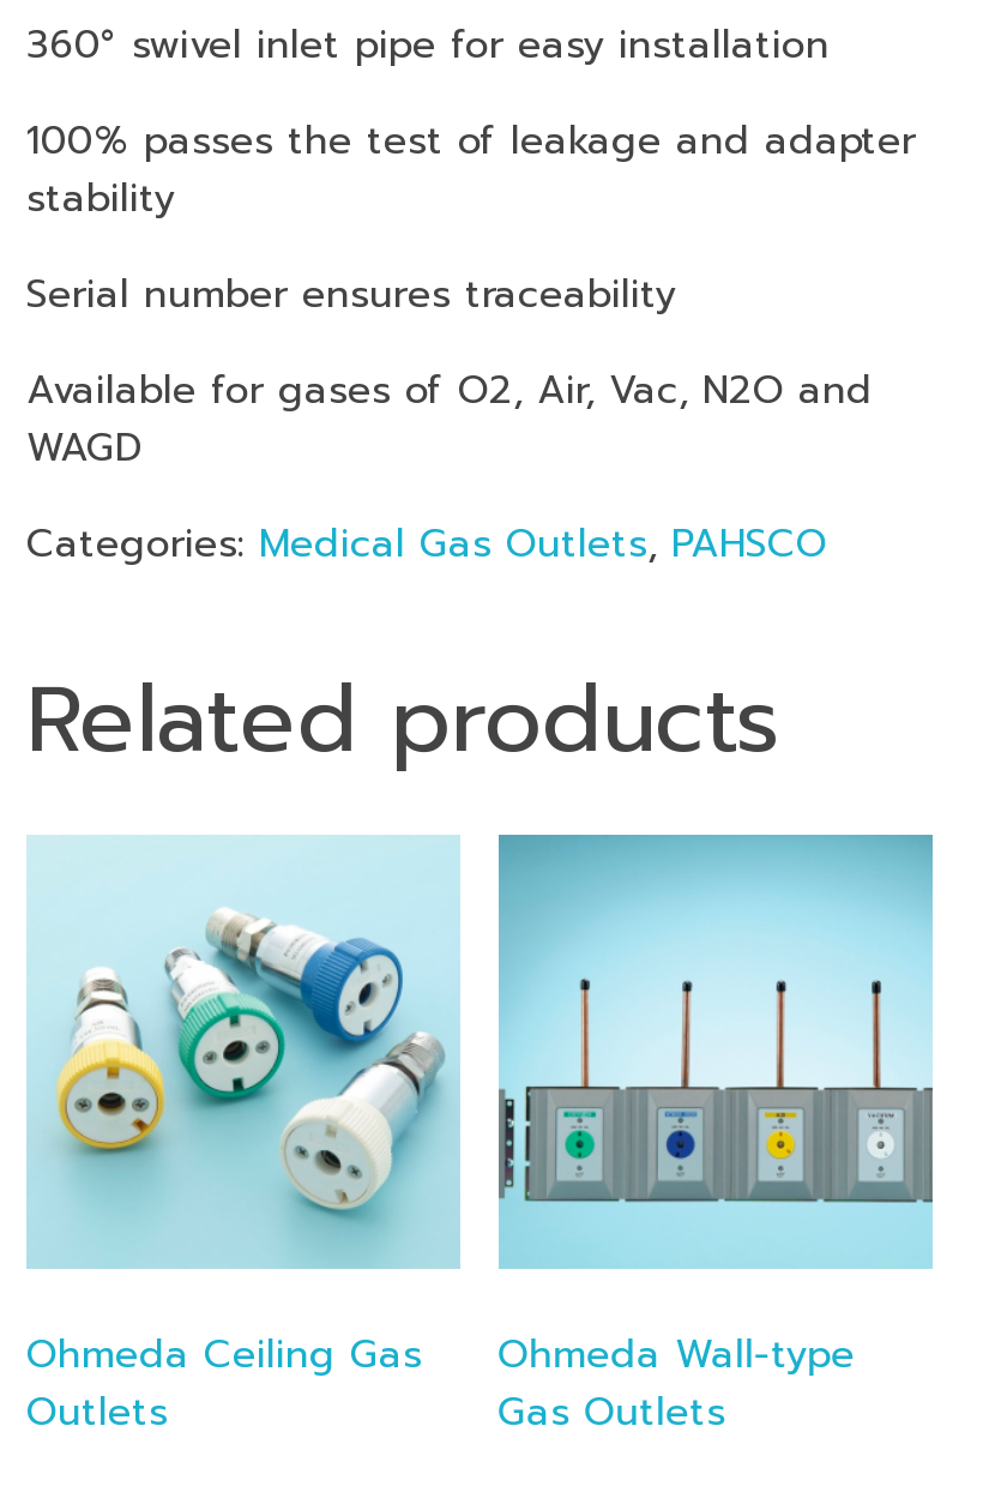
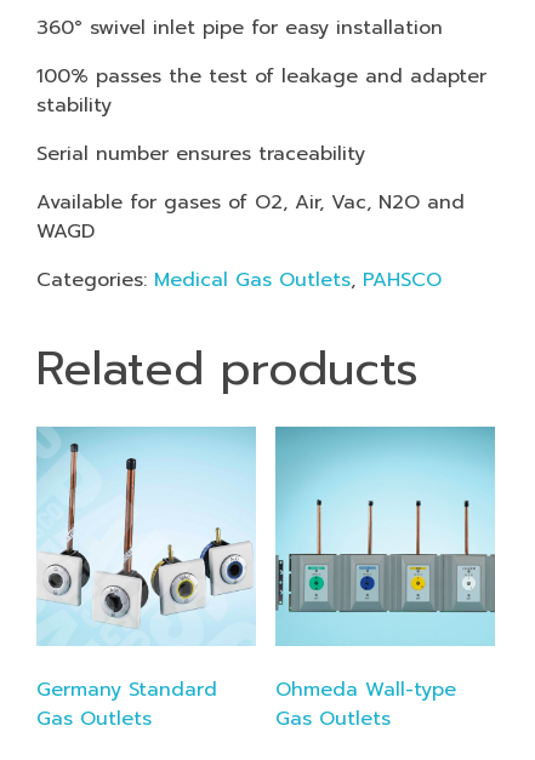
[26,837,460,1442] [image] | Ohmeda Ceiling Gas | Outlets -> [36,427,256,734] [image] | Germany Standard | Gas Outlets

